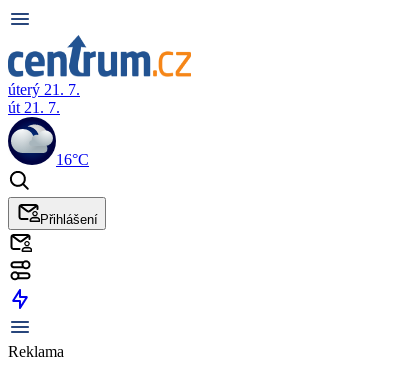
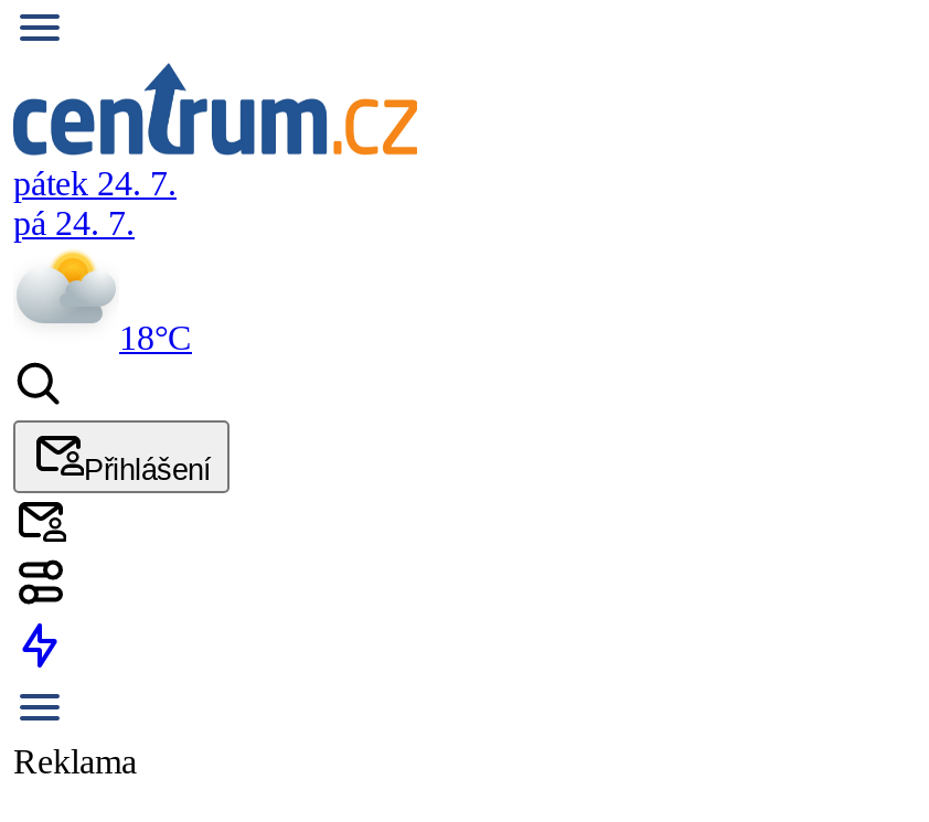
[8,81,80,116] úterý 21. 7. | út 21. 7. -> [13,164,177,242] pátek 24. 7. | pá 24. 7.
[7,124,89,168] [image] | 16°C -> [13,259,192,356] [image] | 18°C

